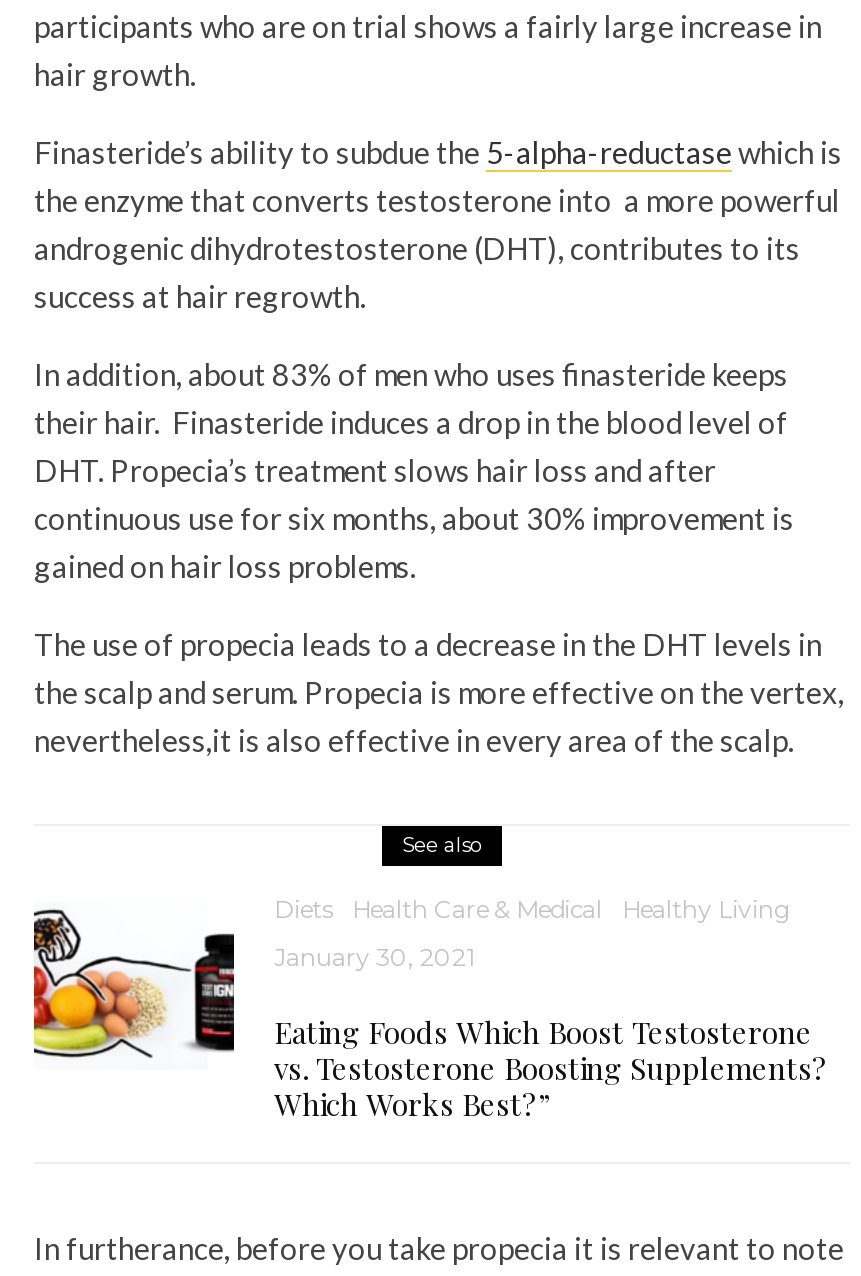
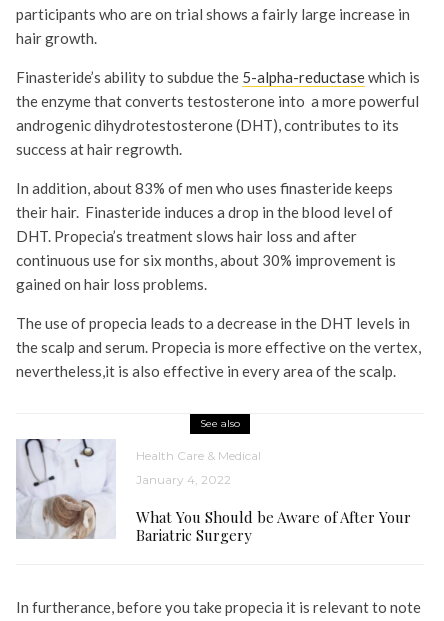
[32,877,828,1125] [image] | Healthy Living | January 30, 2021 | Eating Foods Which Boost Testosterone | vs. Testosterone Boosting Supplements? | Which Works Best?” -> [16,438,411,545] [image] | January 4, 2022 | What You Should be Aware of After Your | Bariatric Surgery
[274,895,332,925] Diets -> none

